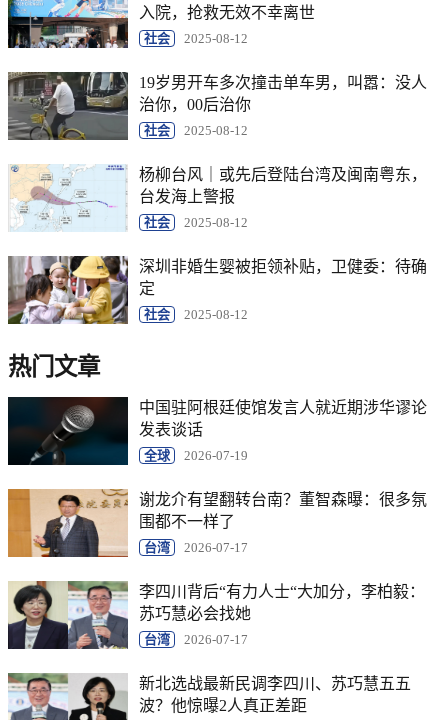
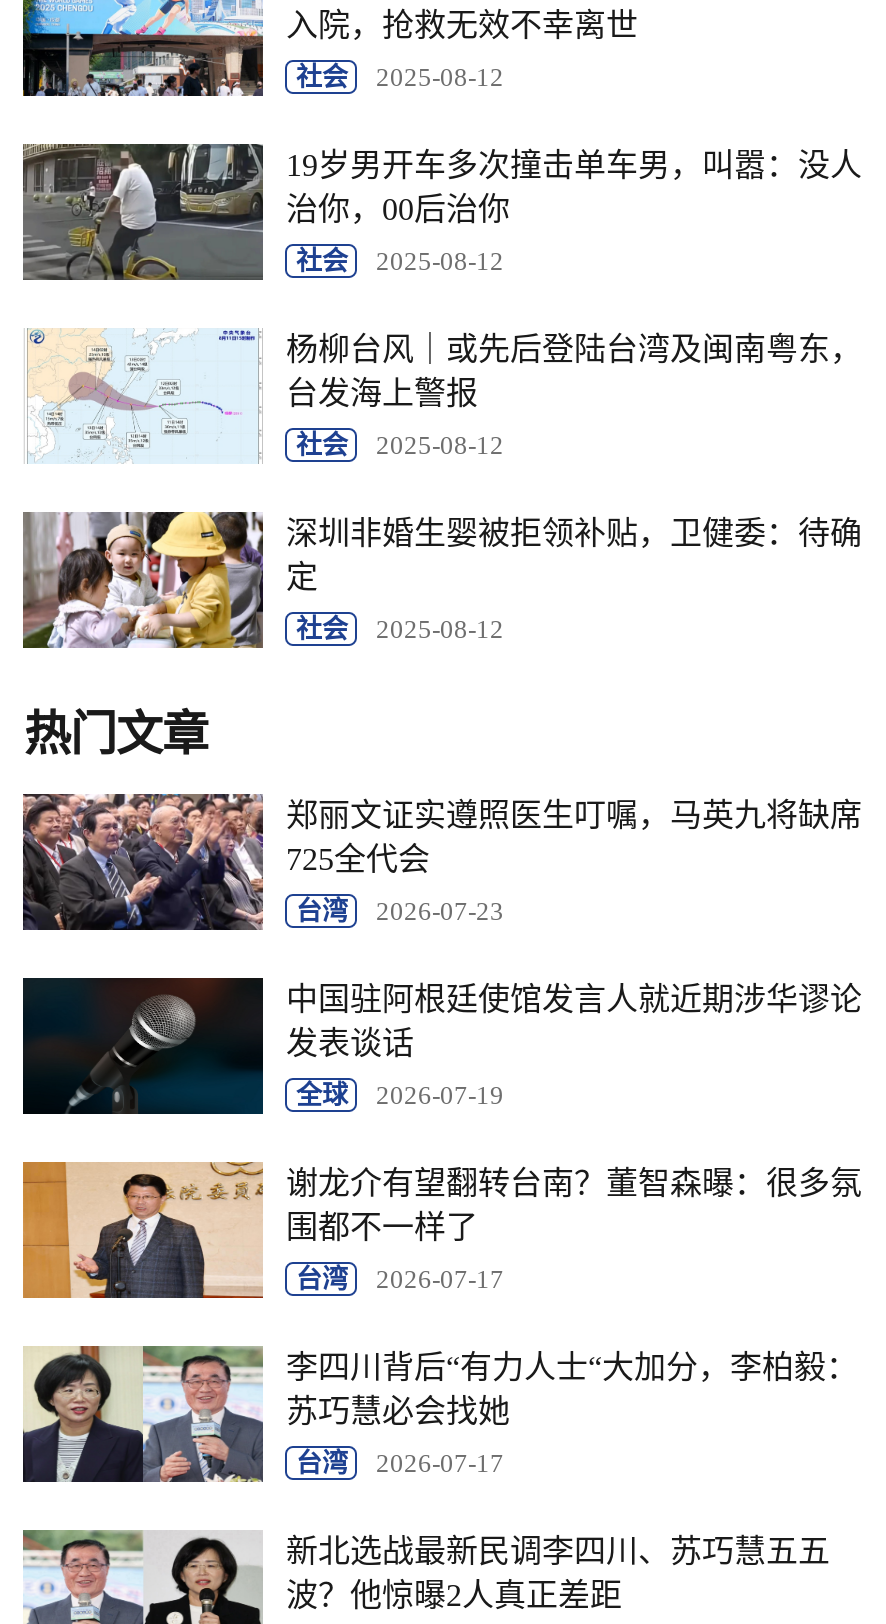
none -> [21,792,862,932] [image] | 郑丽文证实遵照医生叮嘱，马英九将缺席 | 725全代会 | 台湾 | 2026-07-23

